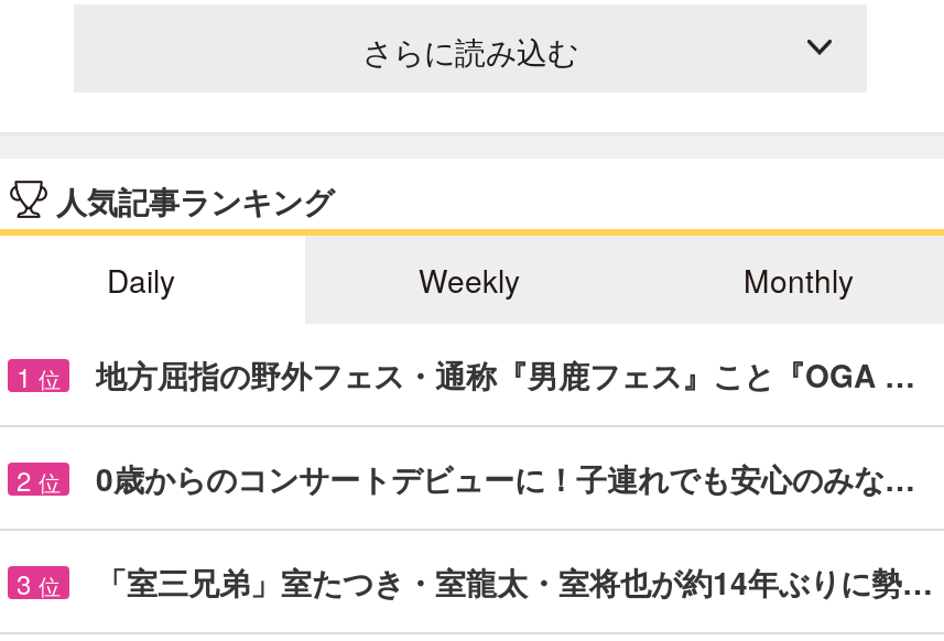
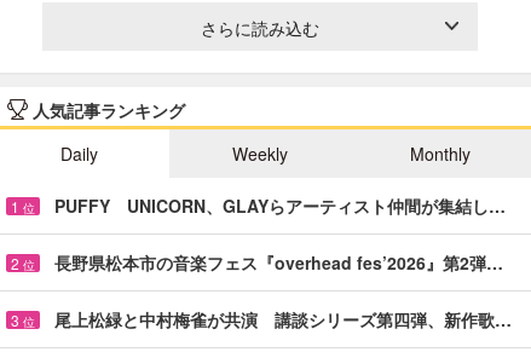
[96,352,915,396] 地方屈指の野外フェス・通称『男鹿フェス』こと『OGA … -> [54,193,506,217] PUFFY UNICORN、GLAYらアーティスト仲間が集結し…
[96,456,915,500] 0歳からのコンサートデビューに！子連れでも安心のみな… -> [54,250,503,274] 長野県松本市の音楽フェス『overhead fes’2026』第2弾…
[96,559,933,603] 「室三兄弟」室たつき・室龍太・室将也が約14年ぶりに勢… -> [54,307,512,331] 尾上松緑と中村梅雀が共演 講談シリーズ第四弾、新作歌…

